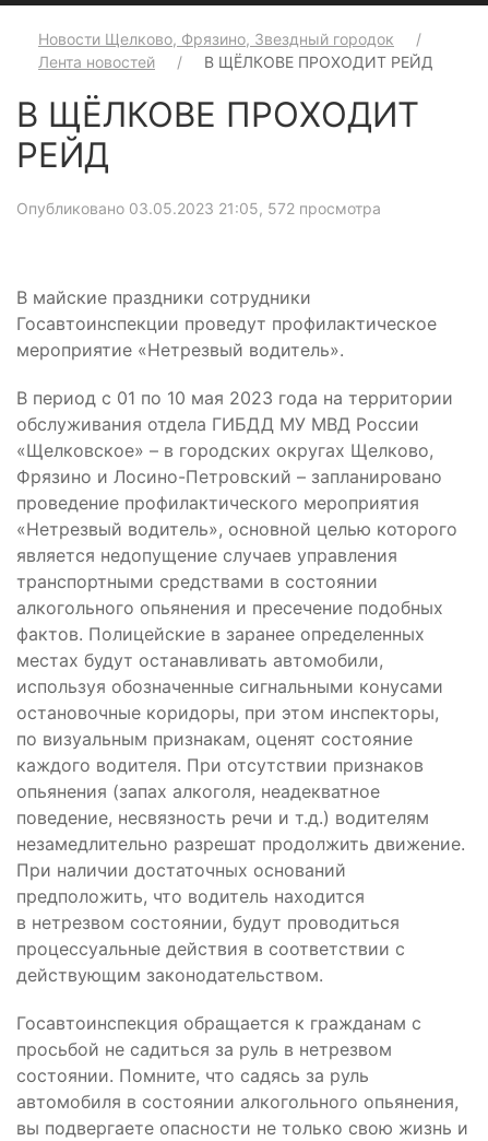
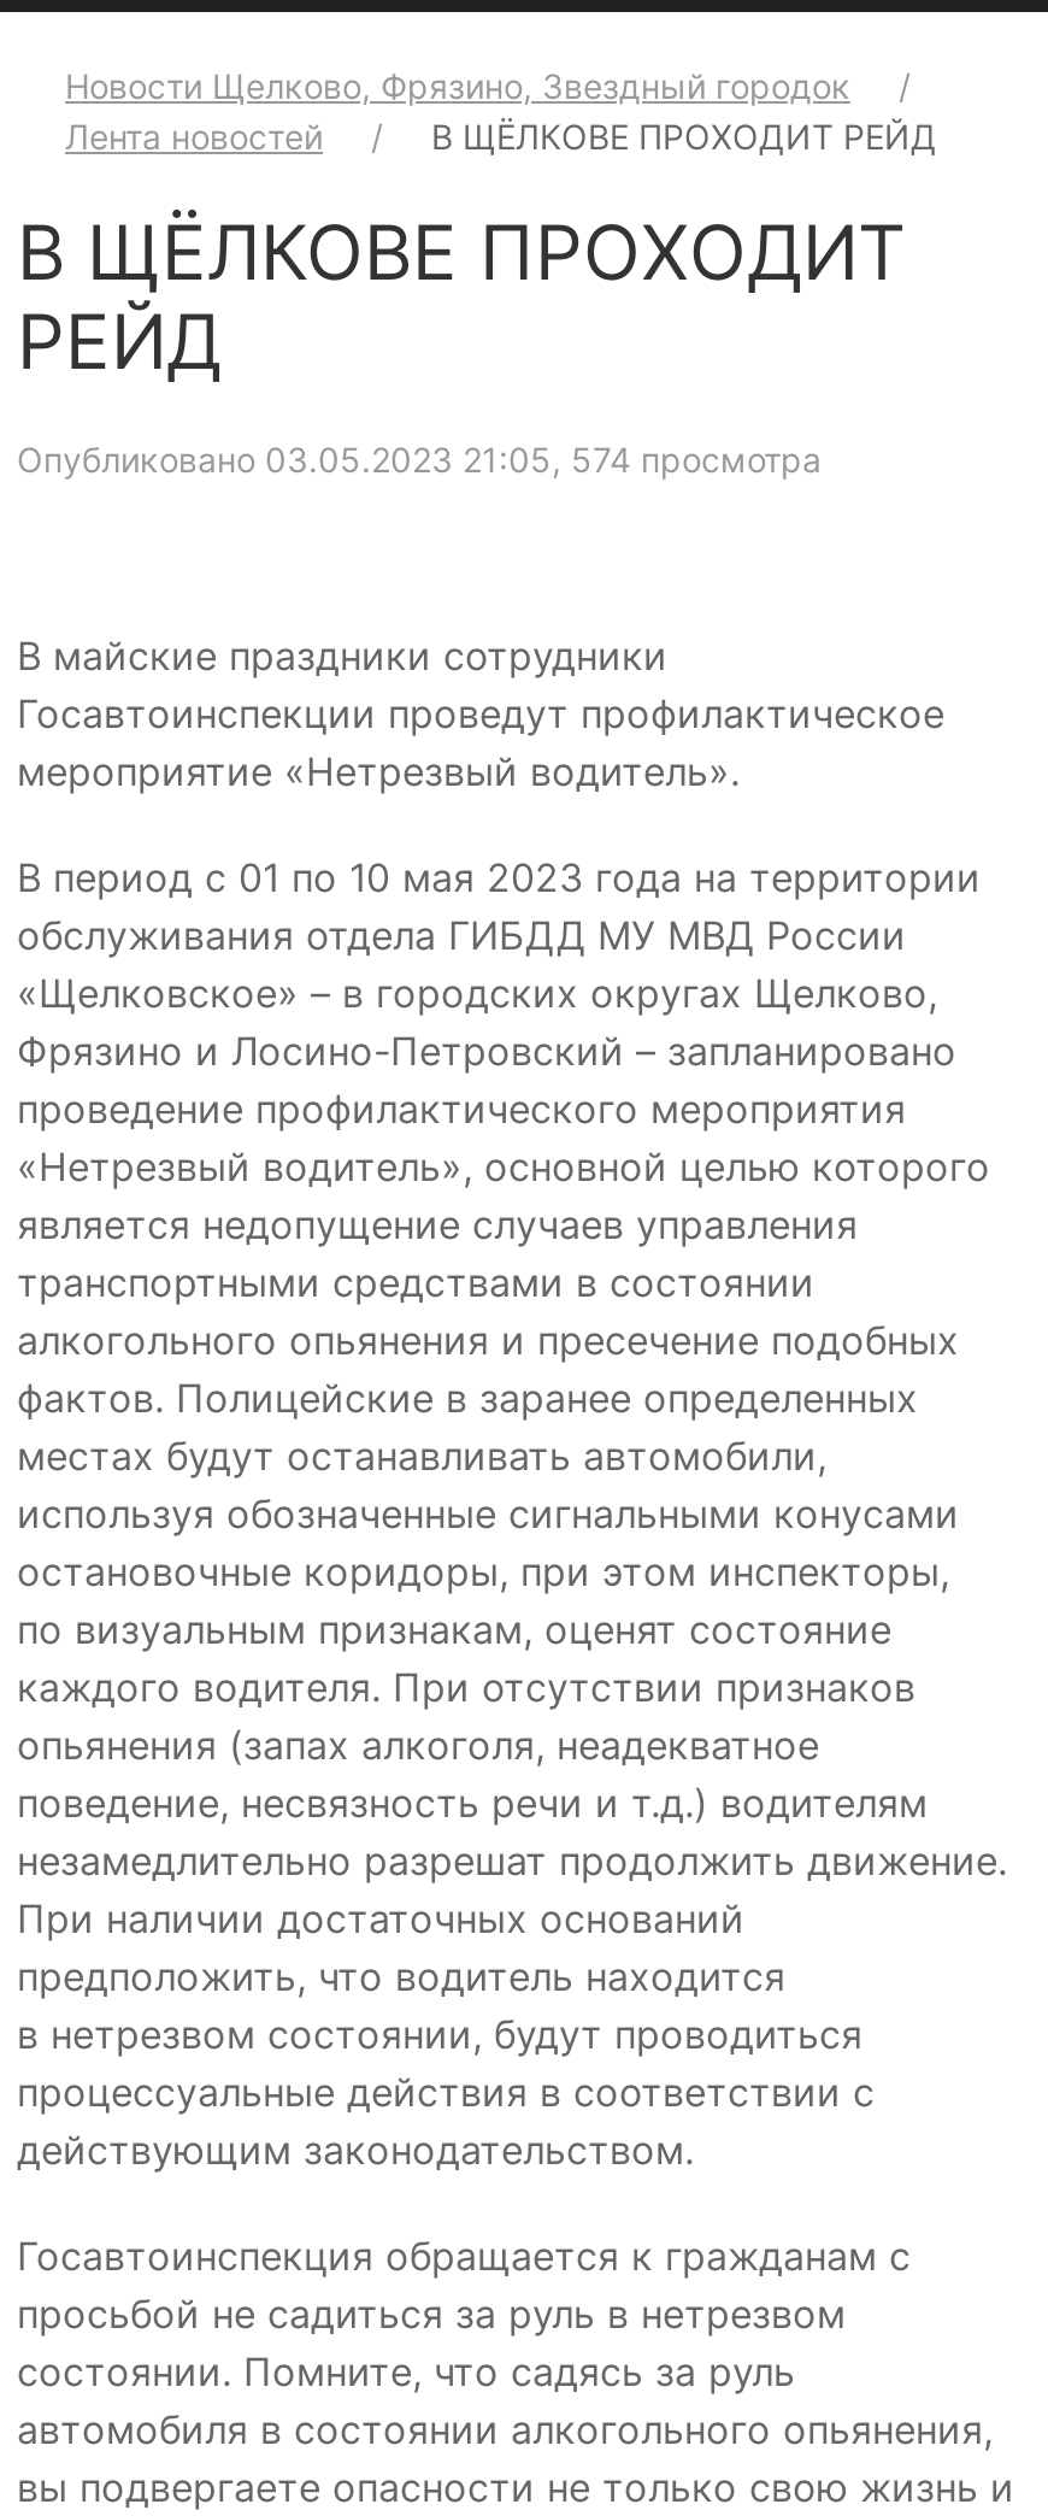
[16,199,381,217] Опубликовано 03.05.2023 21:05, 572 просмотра -> [17,439,822,480] Опубликовано 03.05.2023 21:05, 574 просмотра

